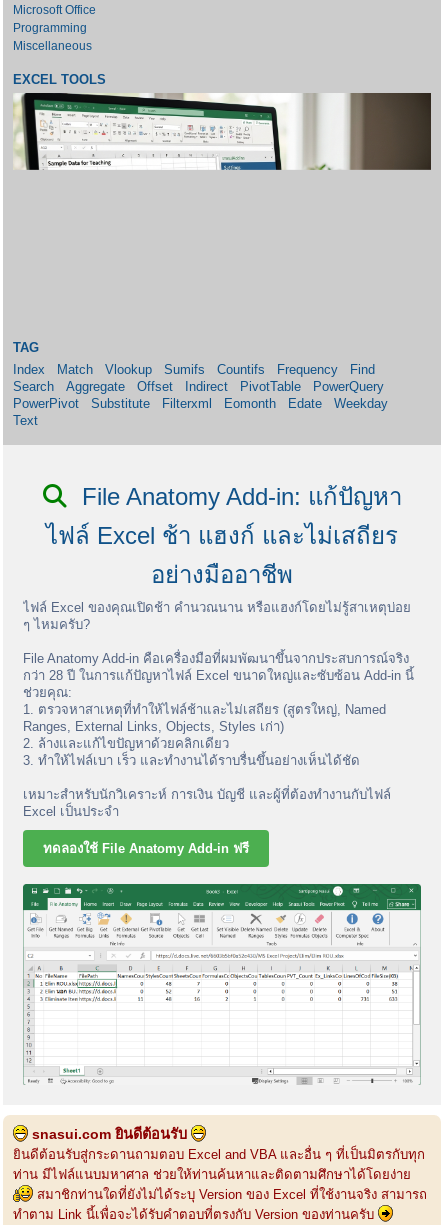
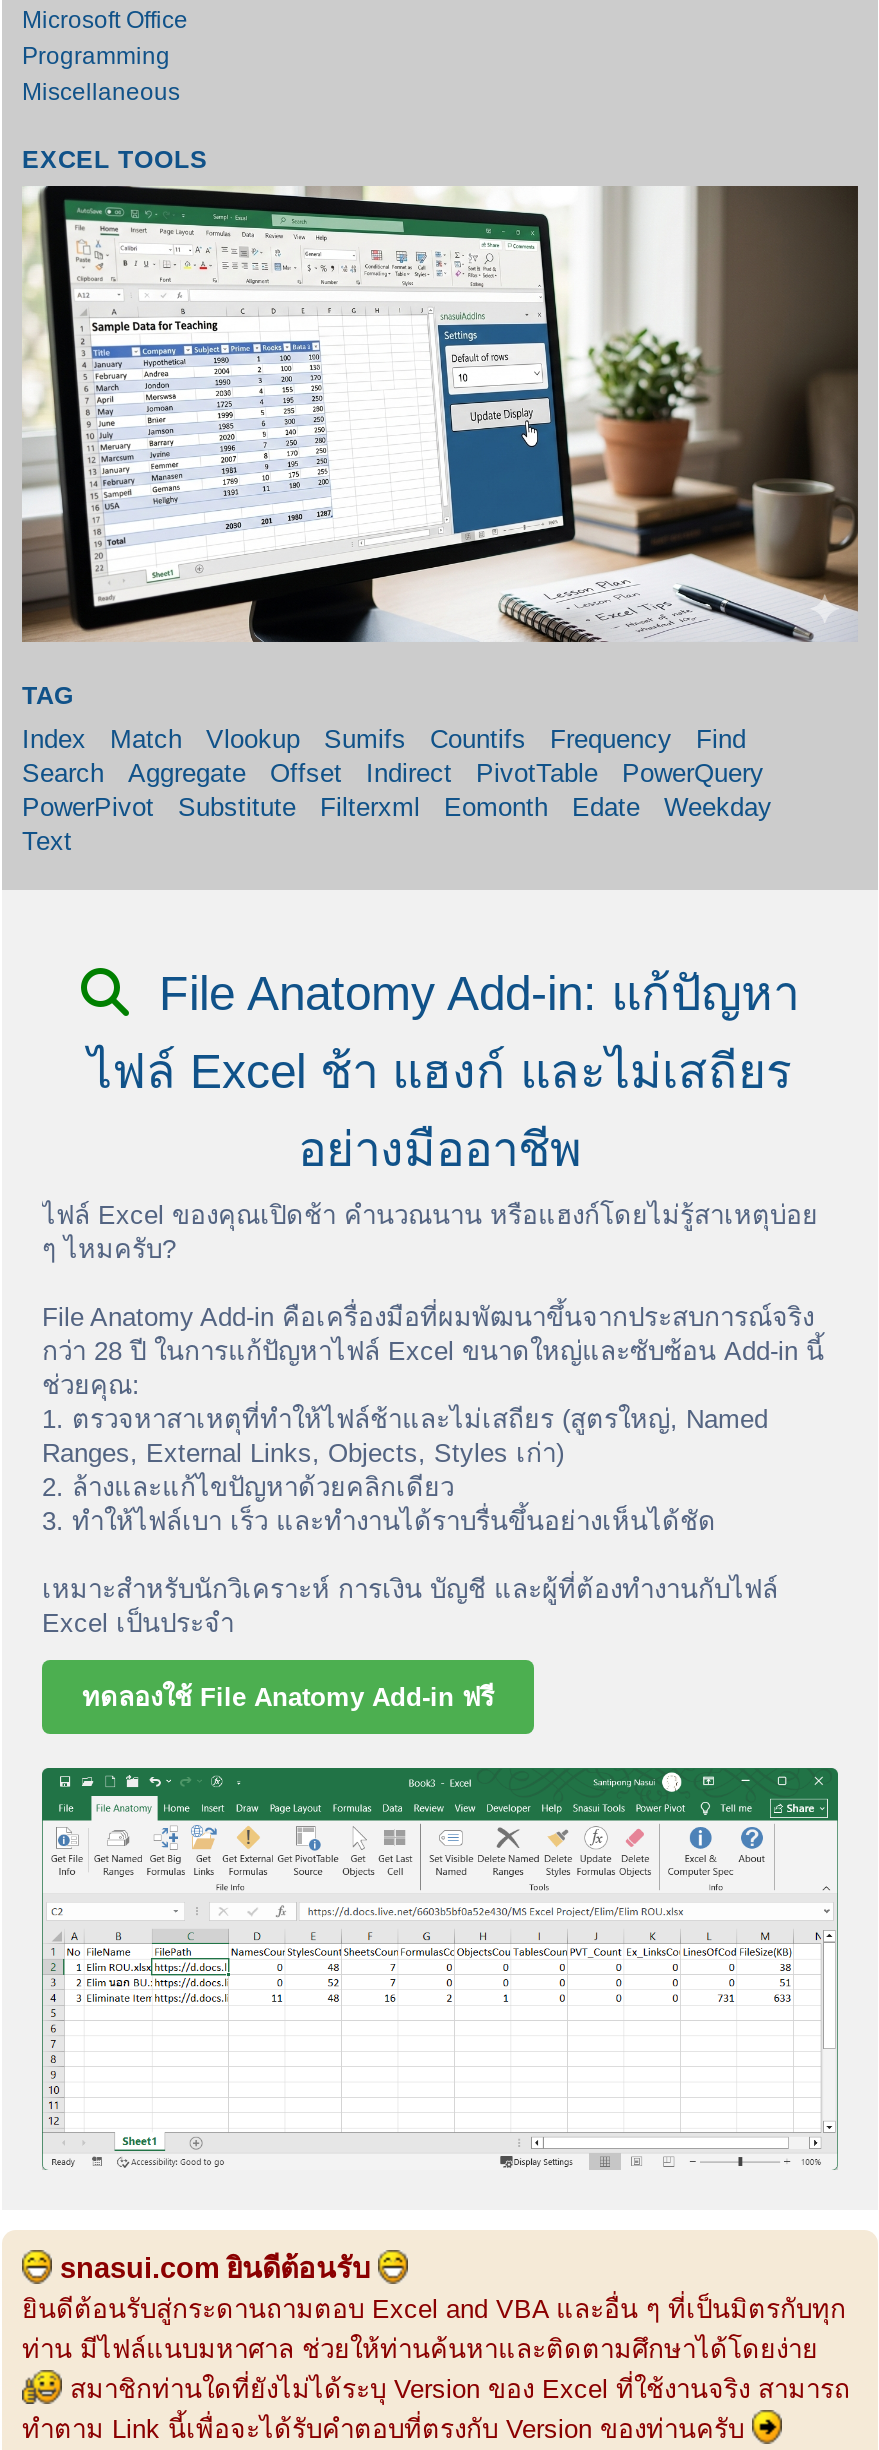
none -> [20,338,860,644] [image]

